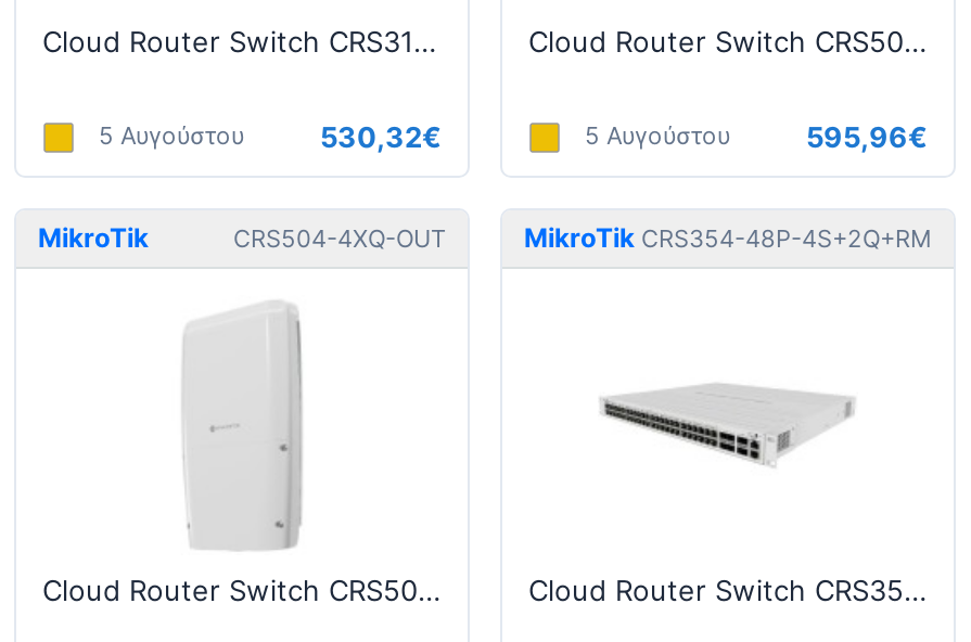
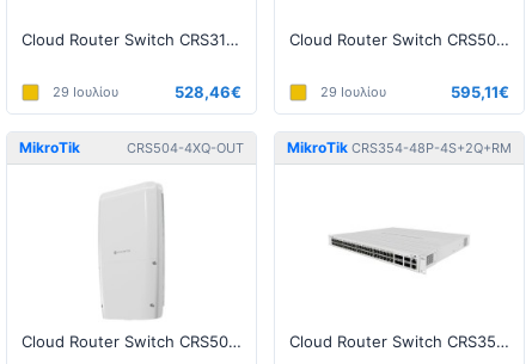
[99,119,442,154] 5 Αυγούστου | 530,32€ -> [53,82,241,101] 29 Ιουλίου | 528,46€
[585,119,928,154] 5 Αυγούστου | 595,96€ -> [320,82,509,101] 29 Ιουλίου | 595,11€

